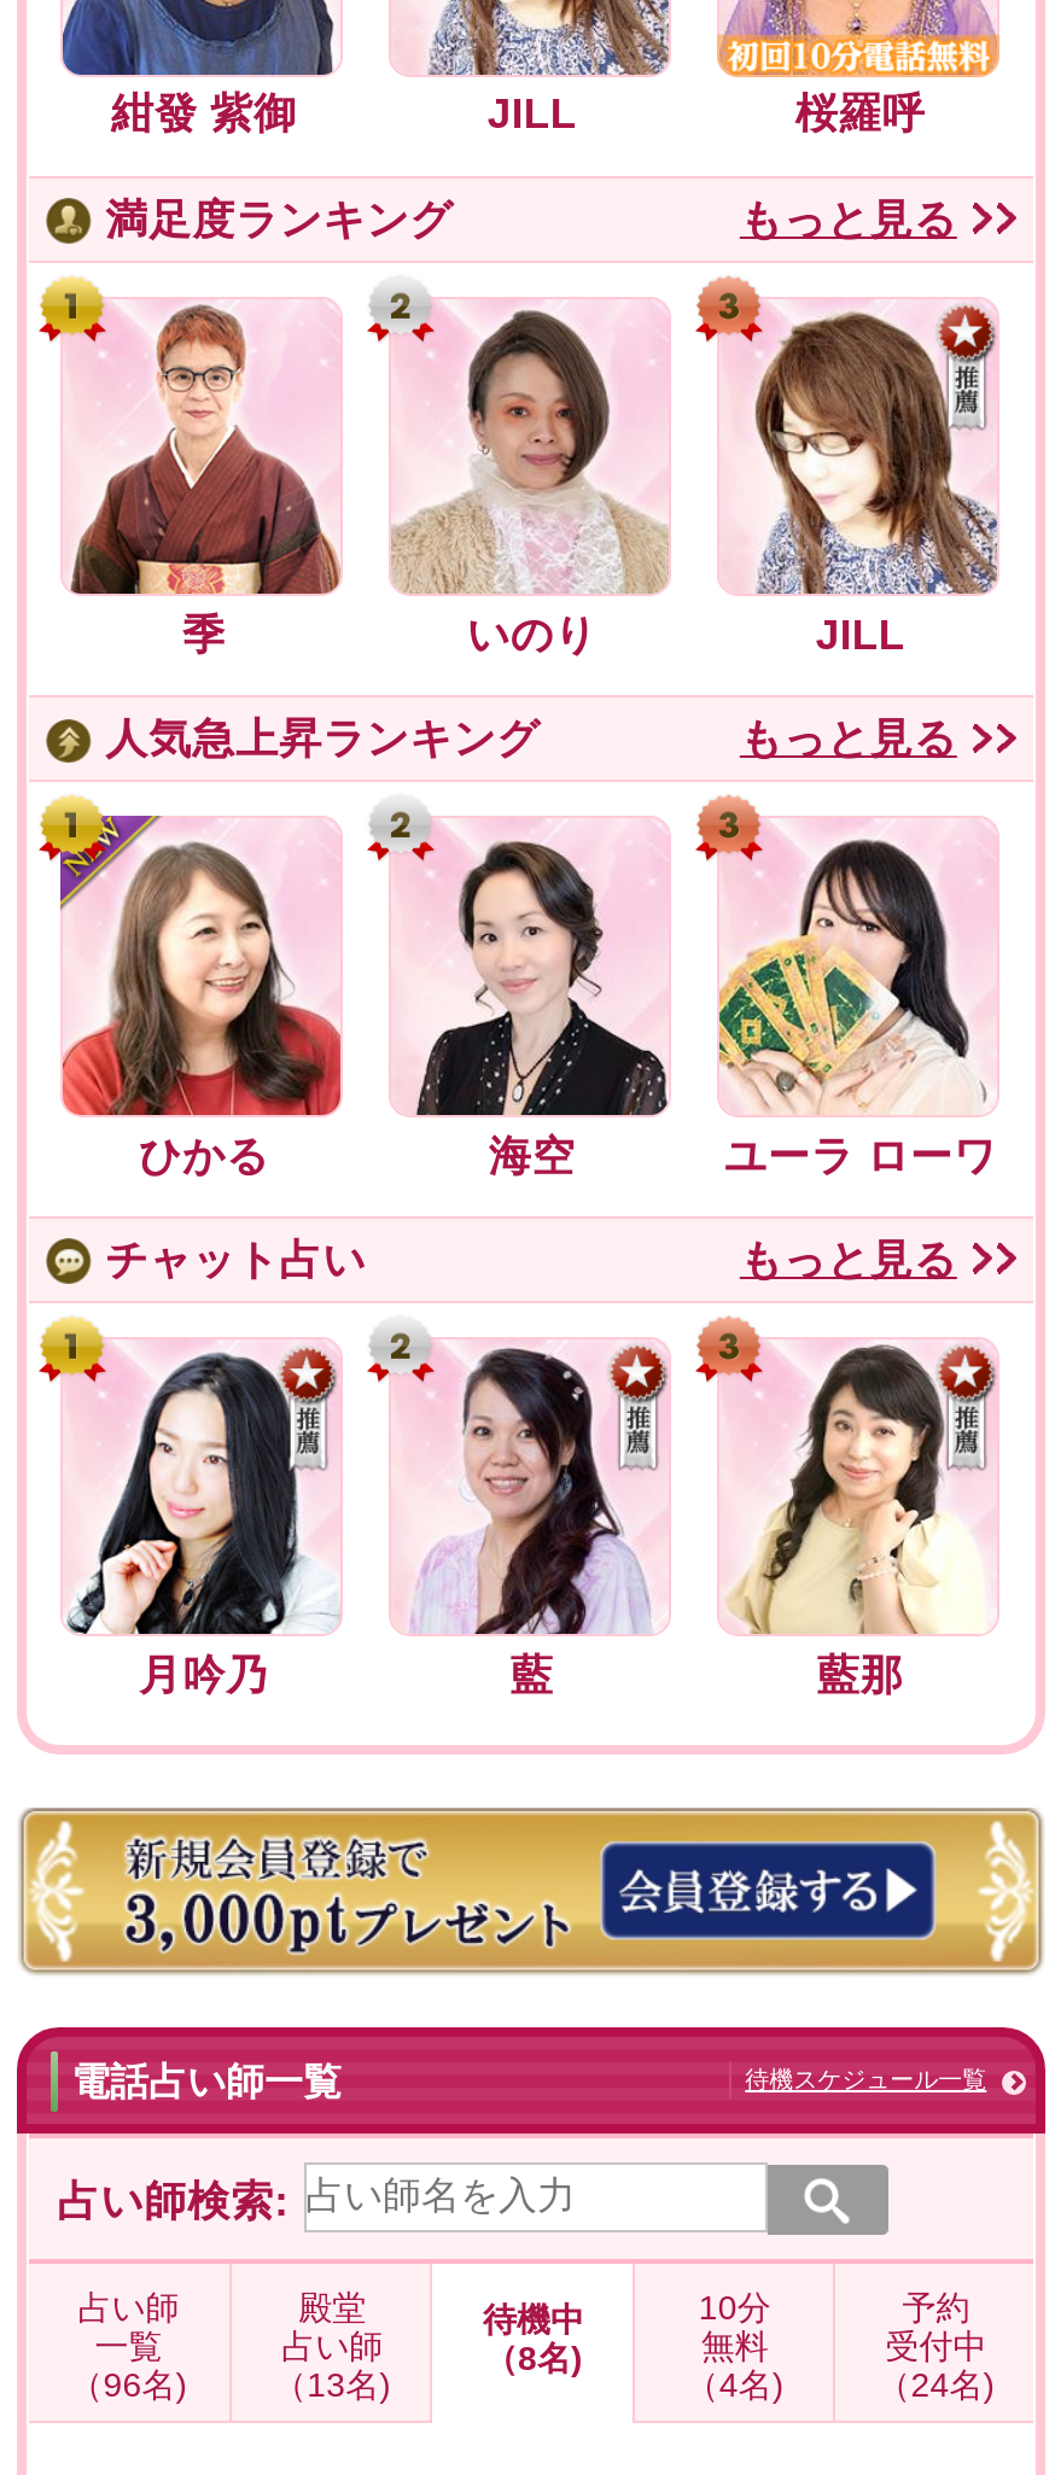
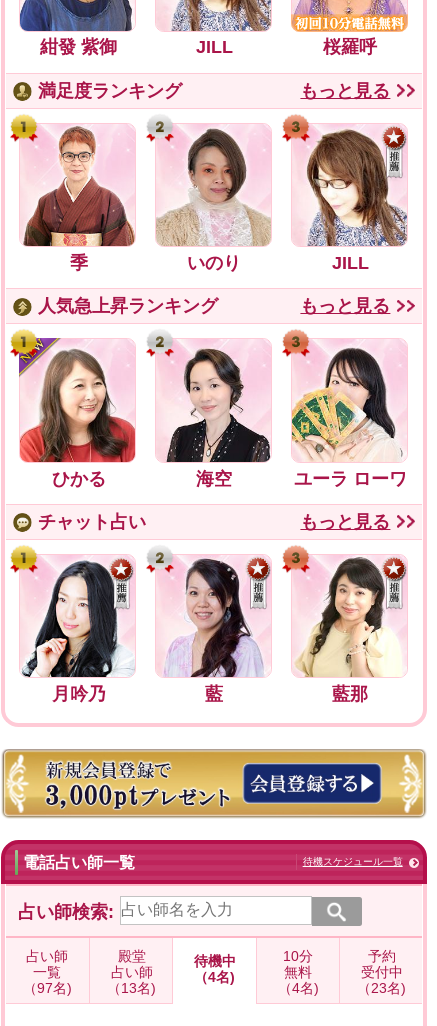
[484,2337,583,2376] （8名) -> [194,968,235,984] （4名)
[70,2364,188,2403] （96名) -> [23,979,72,995] （97名)
[877,2364,995,2403] （24名) -> [357,979,406,995] （23名)

